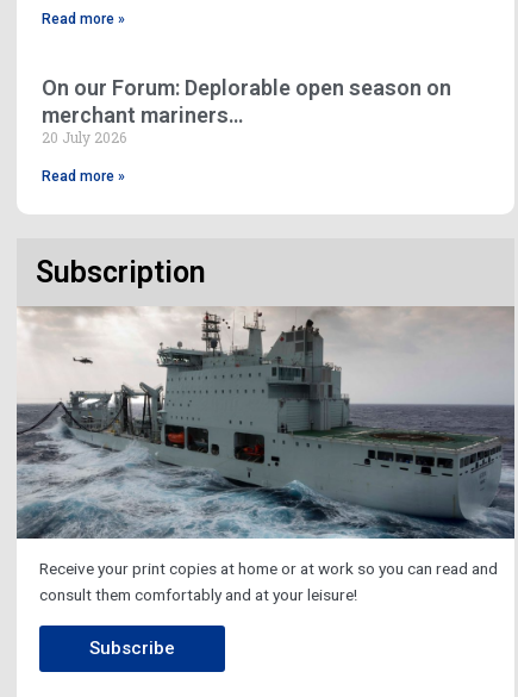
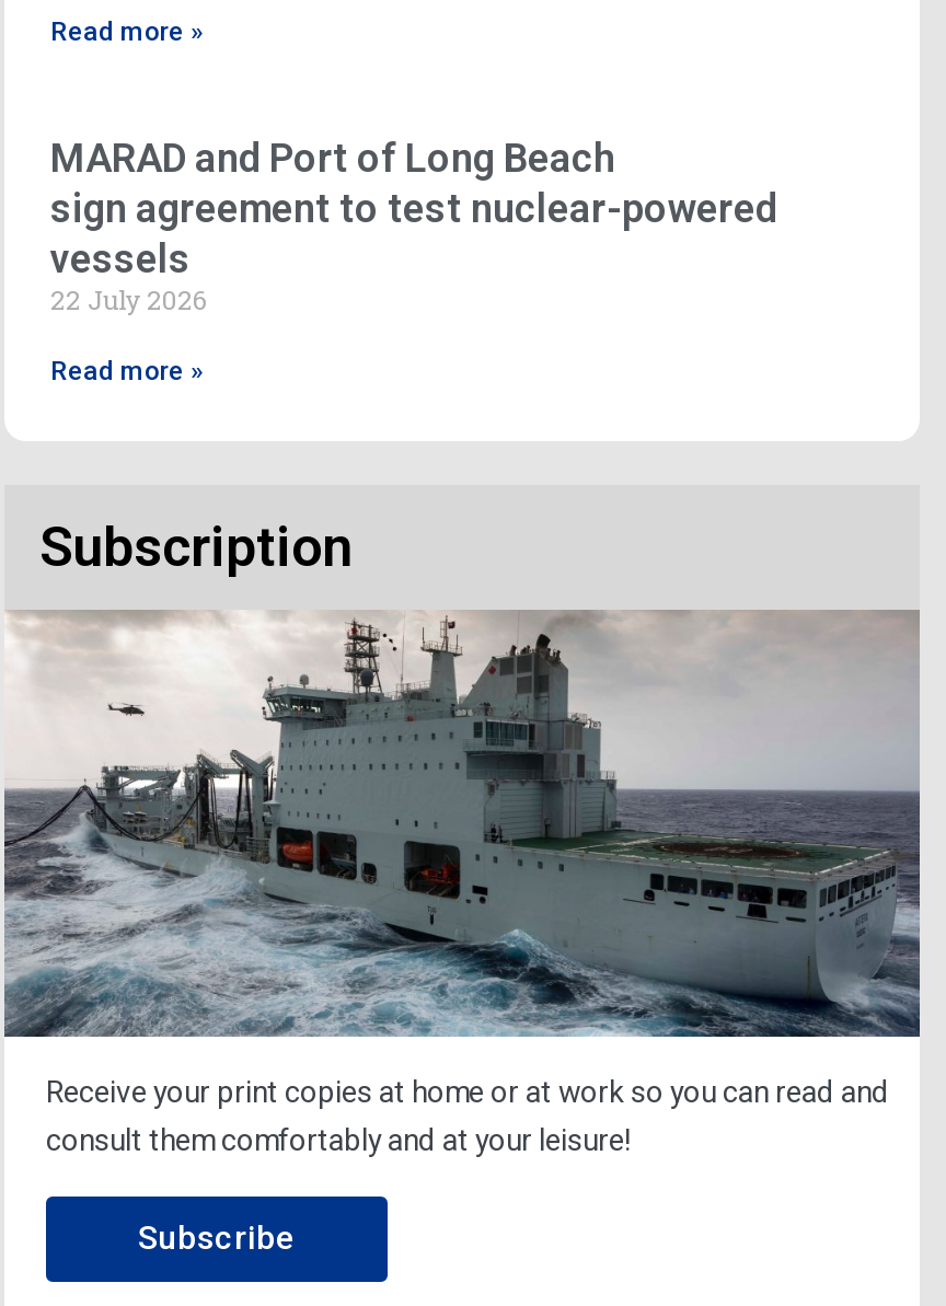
[42,75,451,146] On our Forum: Deplorable open season on | merchant mariners… | 20 July 2026 -> [50,134,777,316] MARAD and Port of Long Beach | sign agreement to test nuclear-powered | vessels | 22 July 2026

